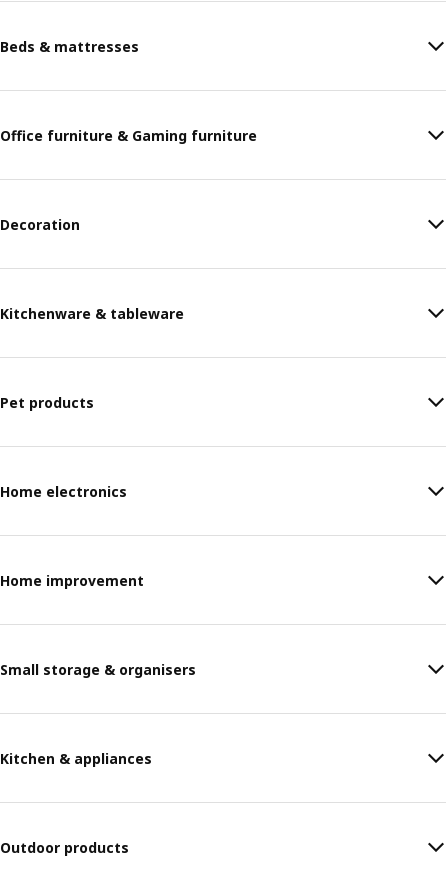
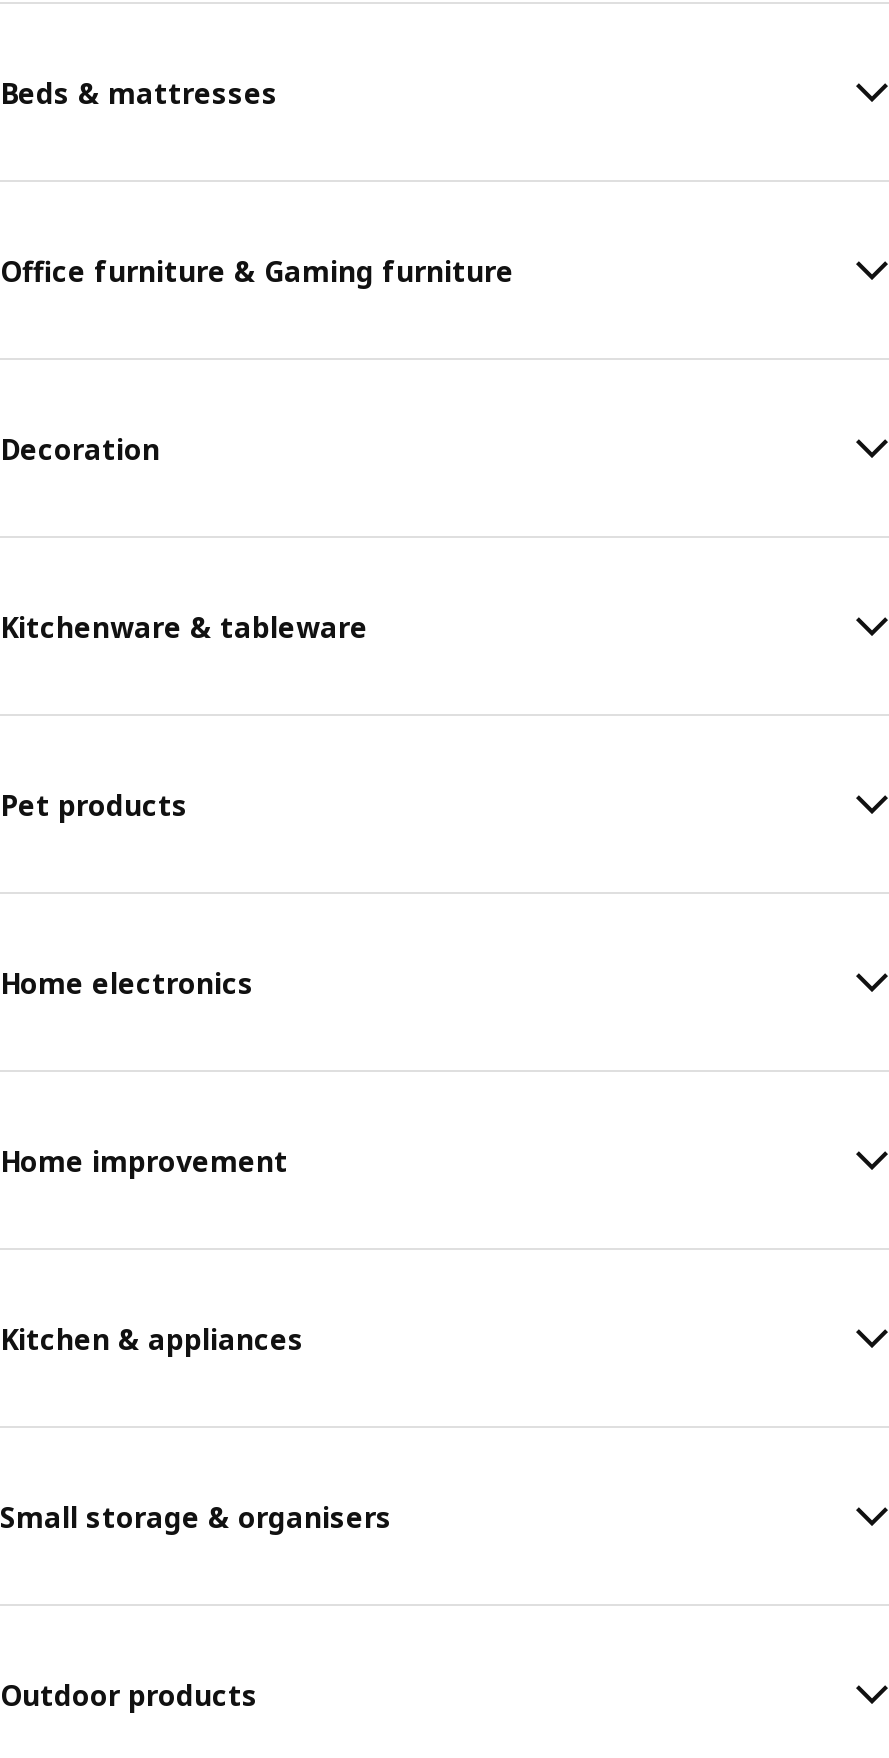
moved [0,659,196,678] -> [0,1497,392,1535]: Small storage & organisers
moved [0,748,152,767] -> [0,1319,304,1357]: Kitchen & appliances

